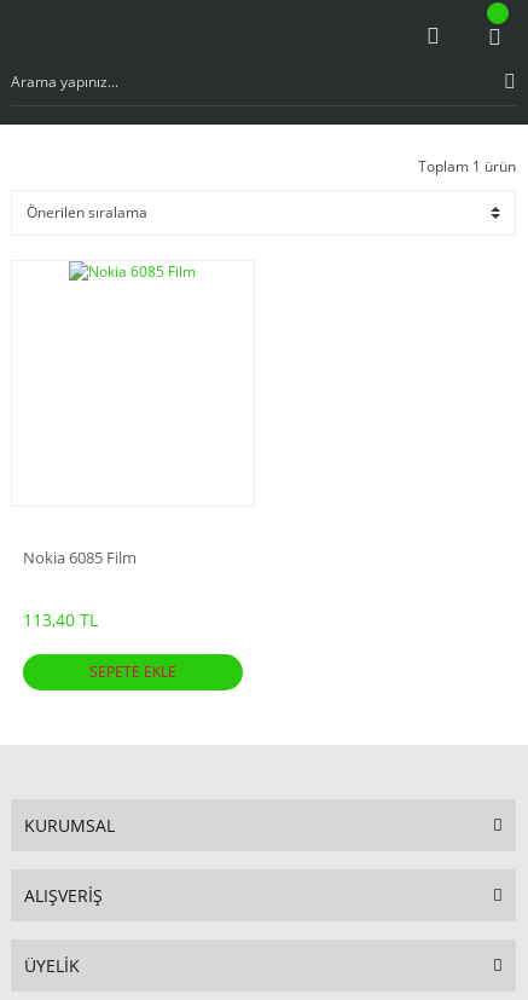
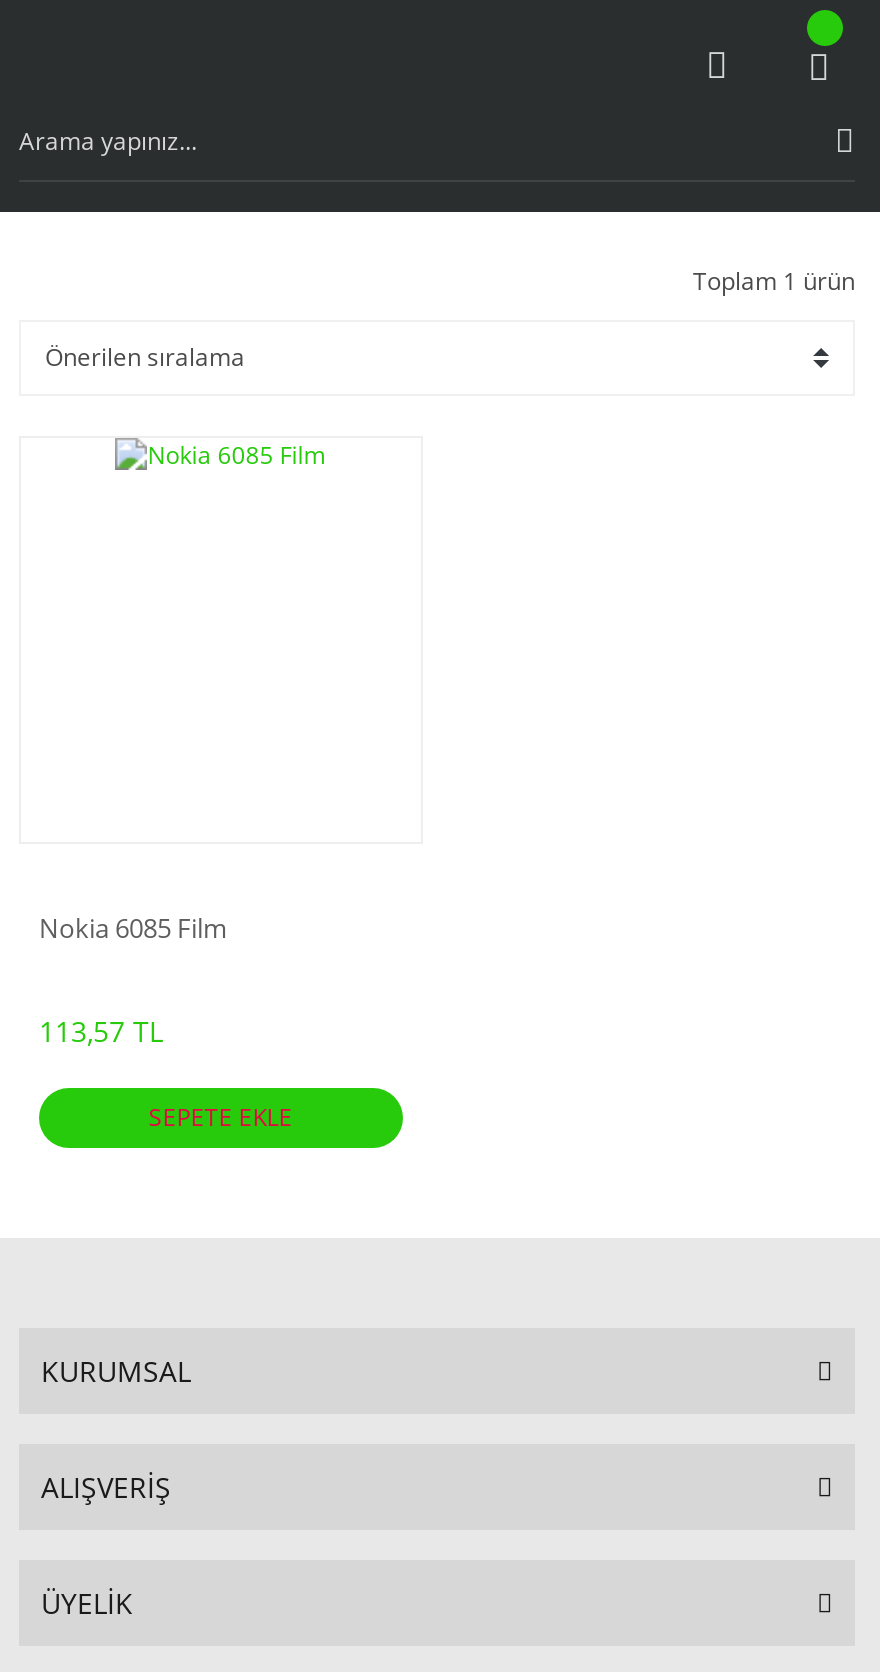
[23,608,98,631] 113,40 TL -> [39,1012,163,1050] 113,57 TL

